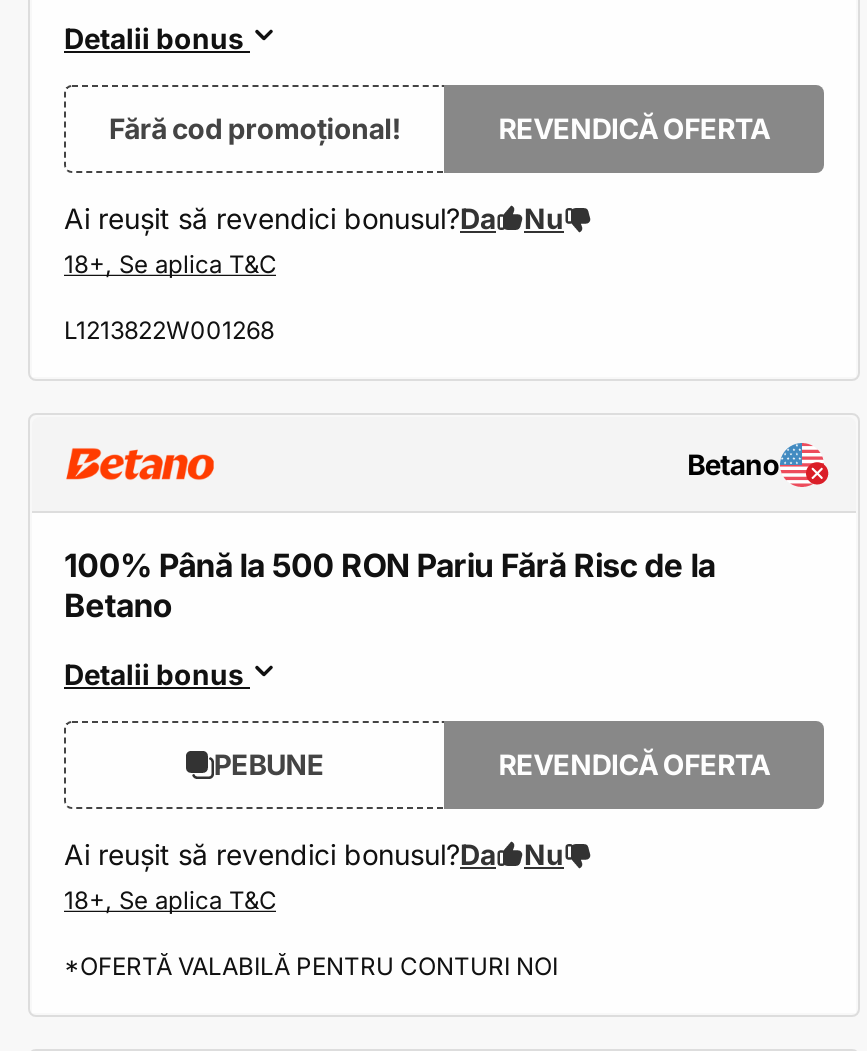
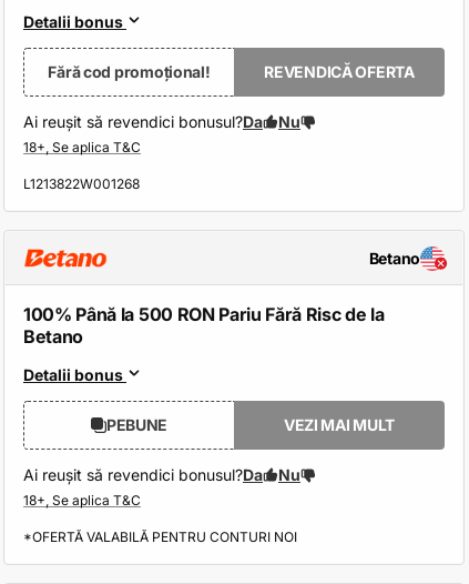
[498,747,770,781] REVENDICĂ OFERTA -> [284,415,395,434] VEZI MAI MULT

